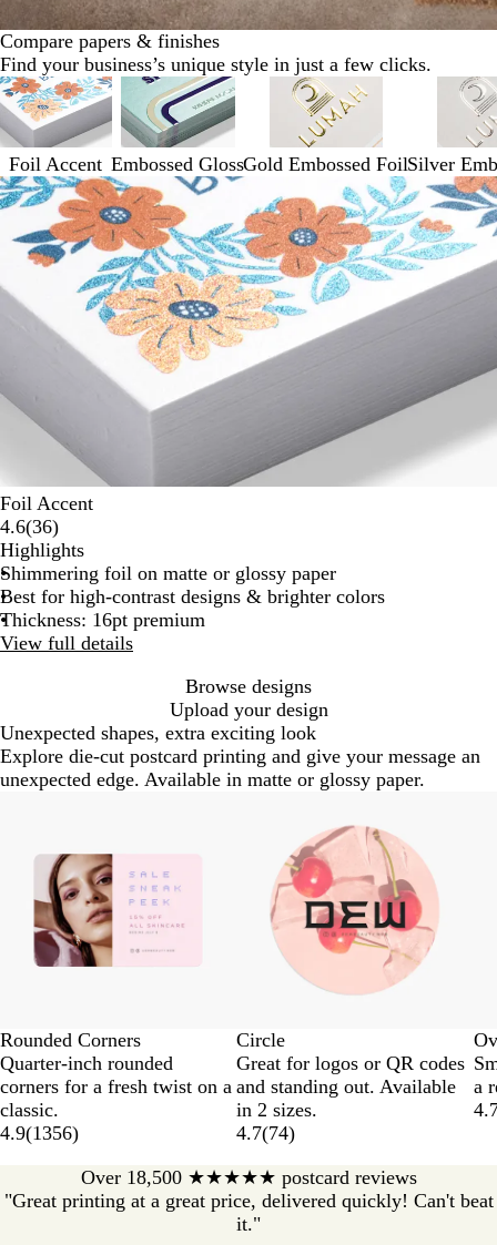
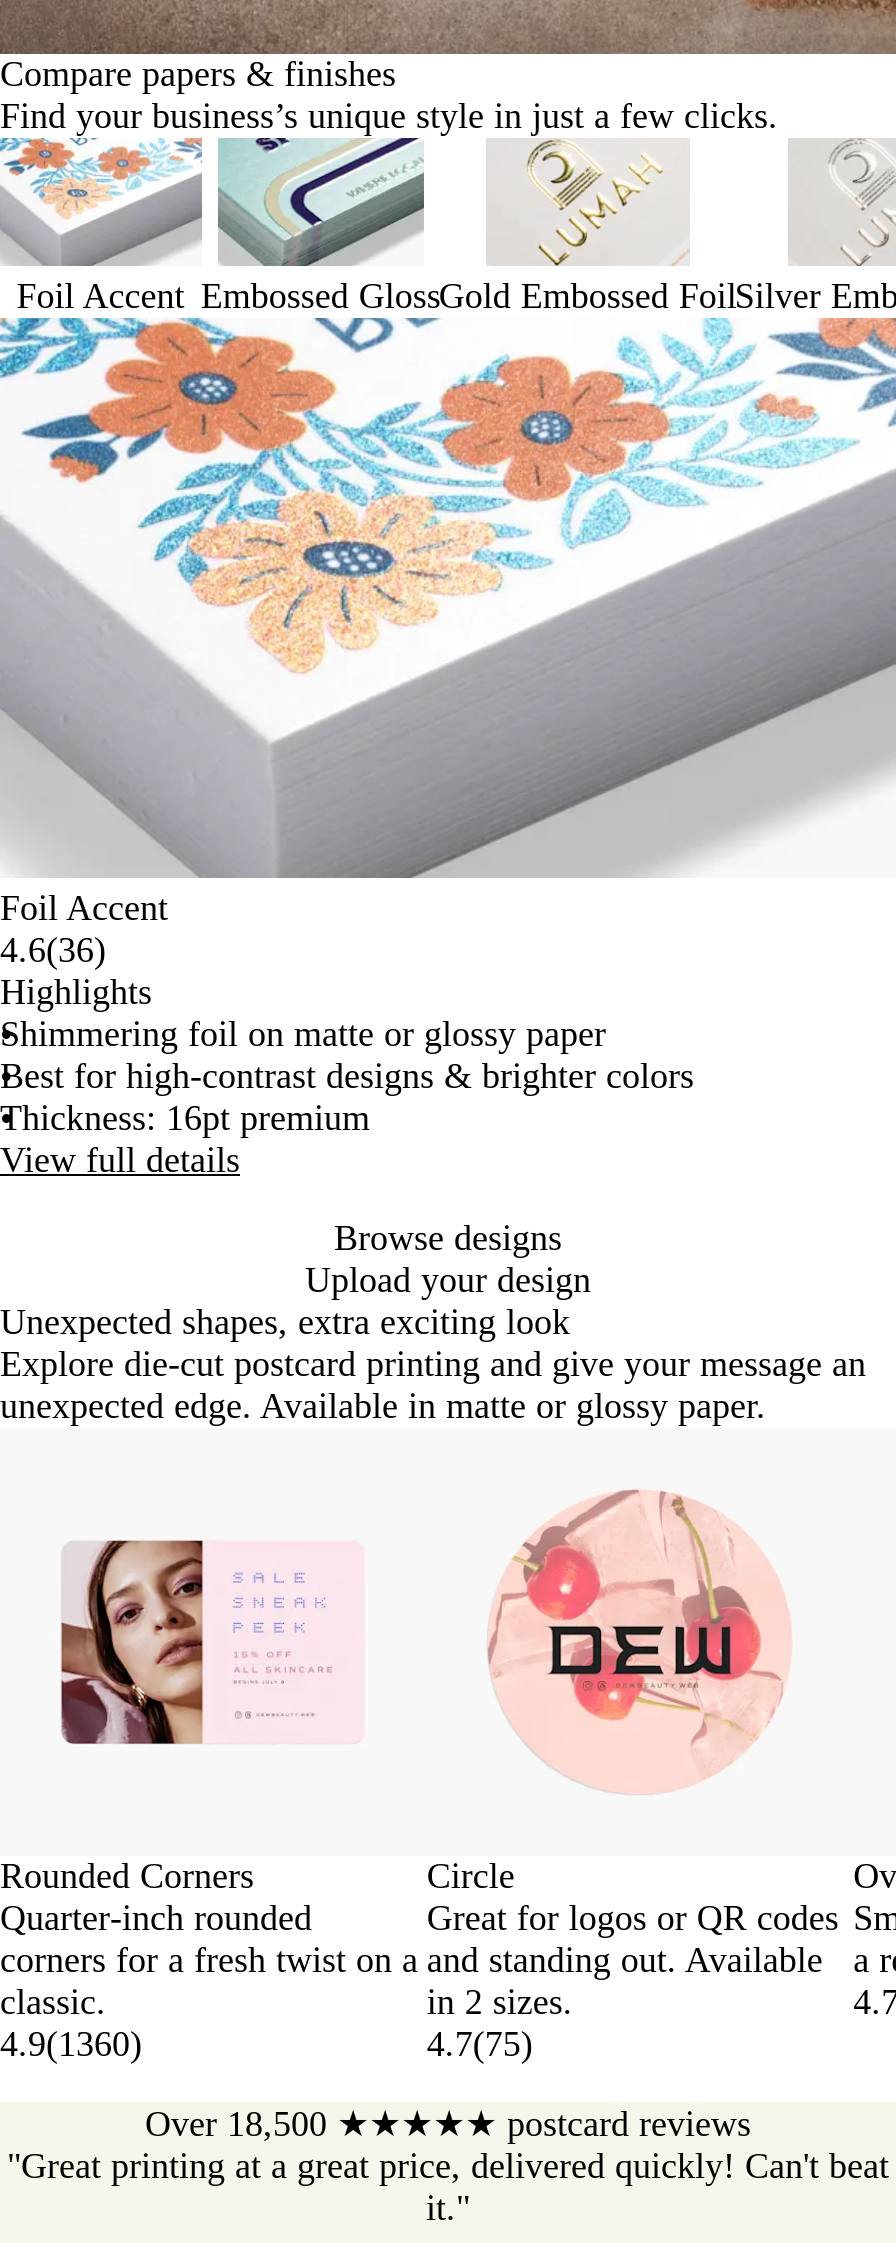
[0,1122,79,1144] 4.9(1356) -> [0,2023,142,2063] 4.9(1360)
[237,1122,295,1144] 4.7(74) -> [427,2023,533,2063] 4.7(75)

